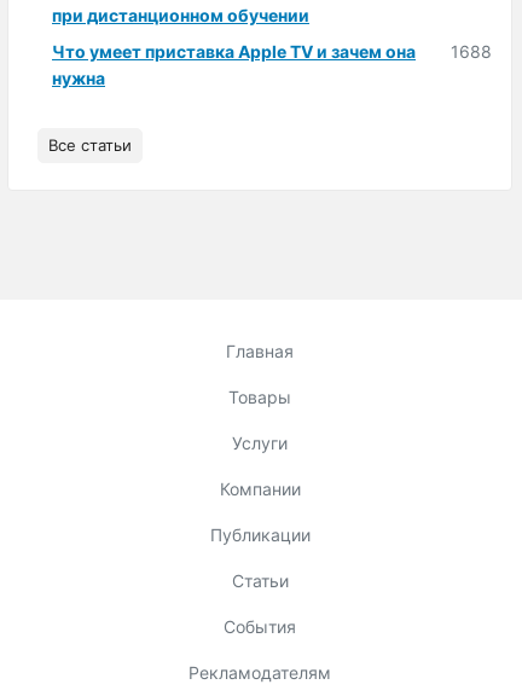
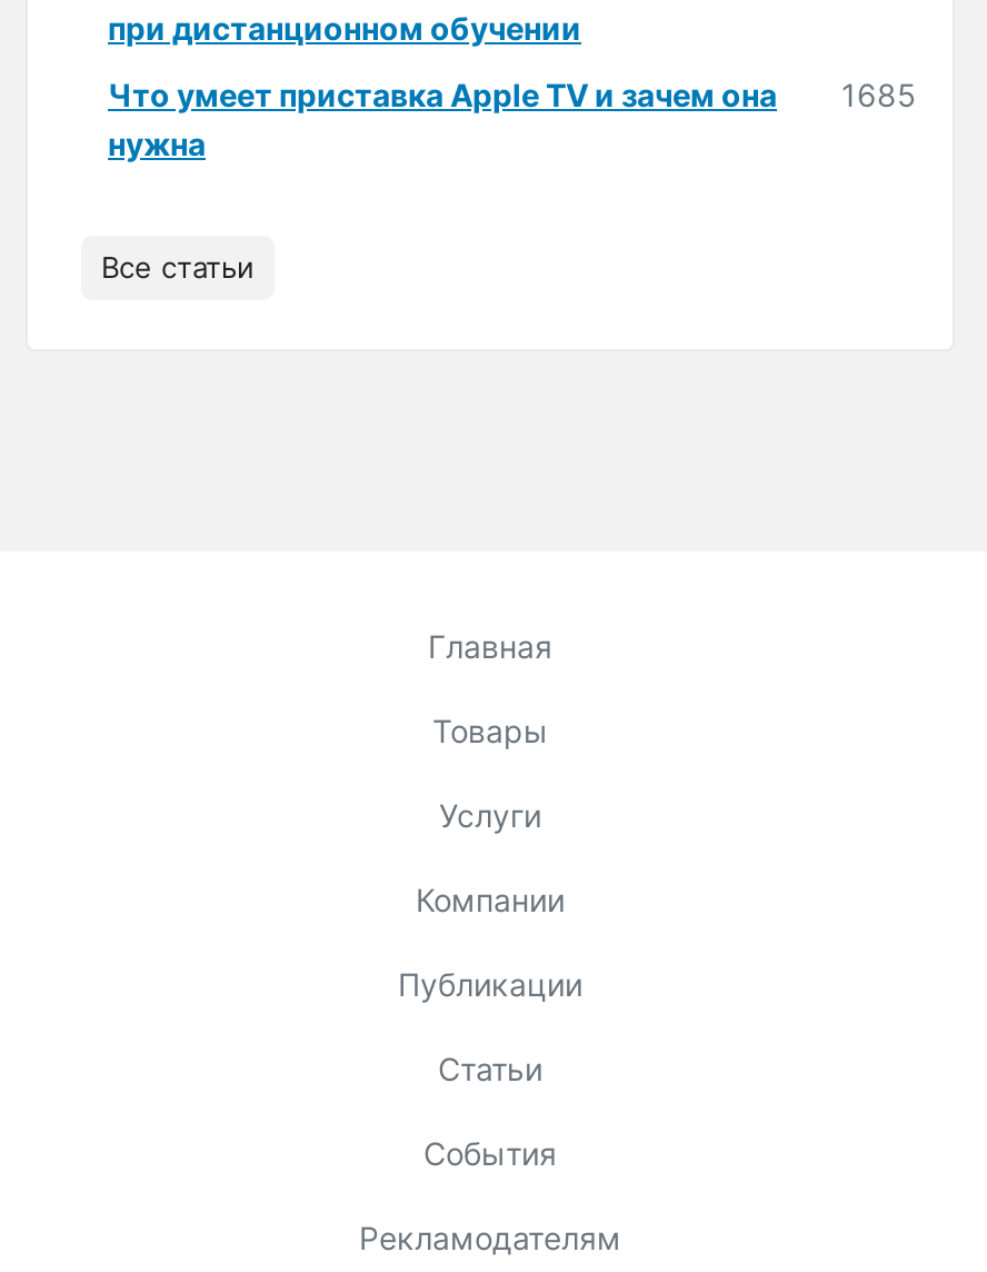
[52,41,492,62] Что умеет приставка Apple TV и зачем она 1688 -> [108,76,917,114] Что умеет приставка Apple TV и зачем она 1685

